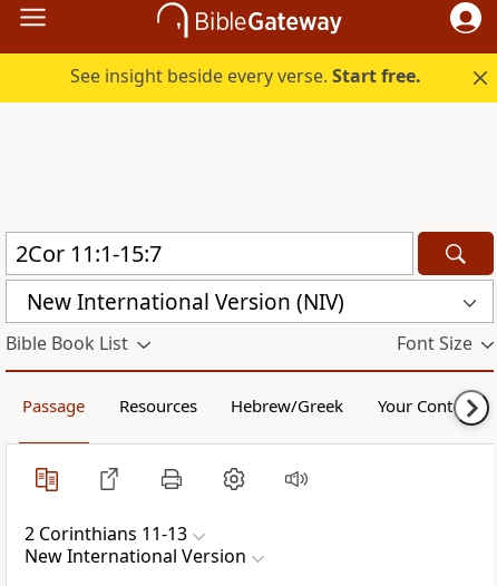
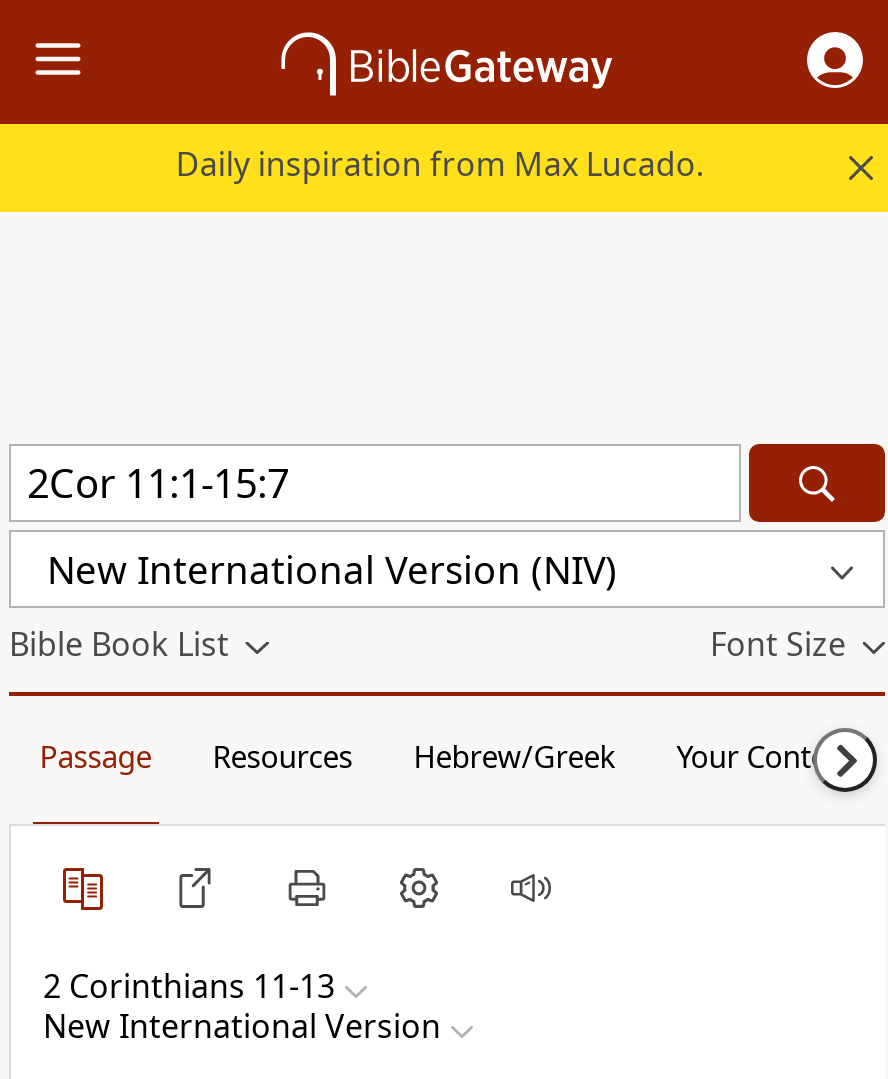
[70,64,421,88] See insight beside every verse. Start free. -> [176,142,704,186] Daily inspiration from Max Lucado.

